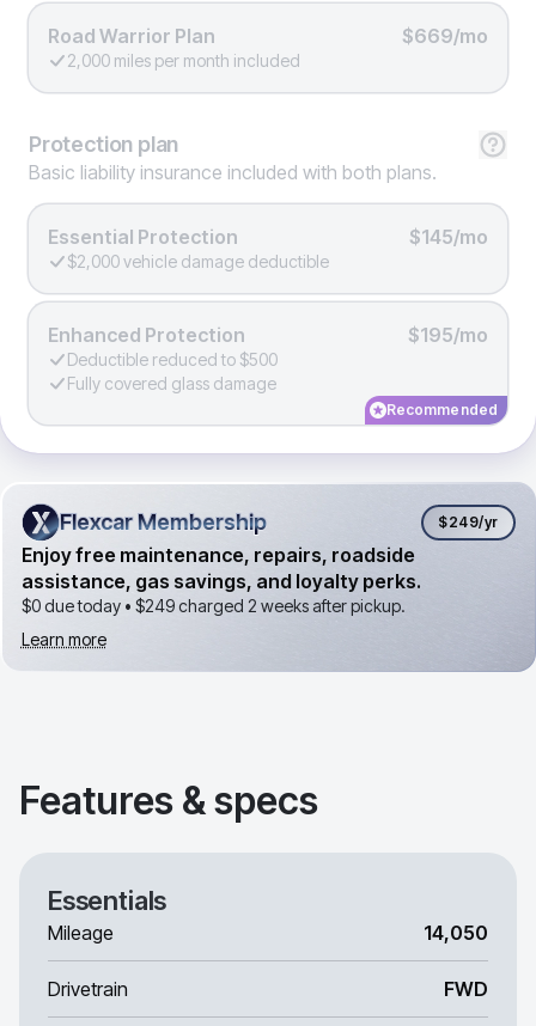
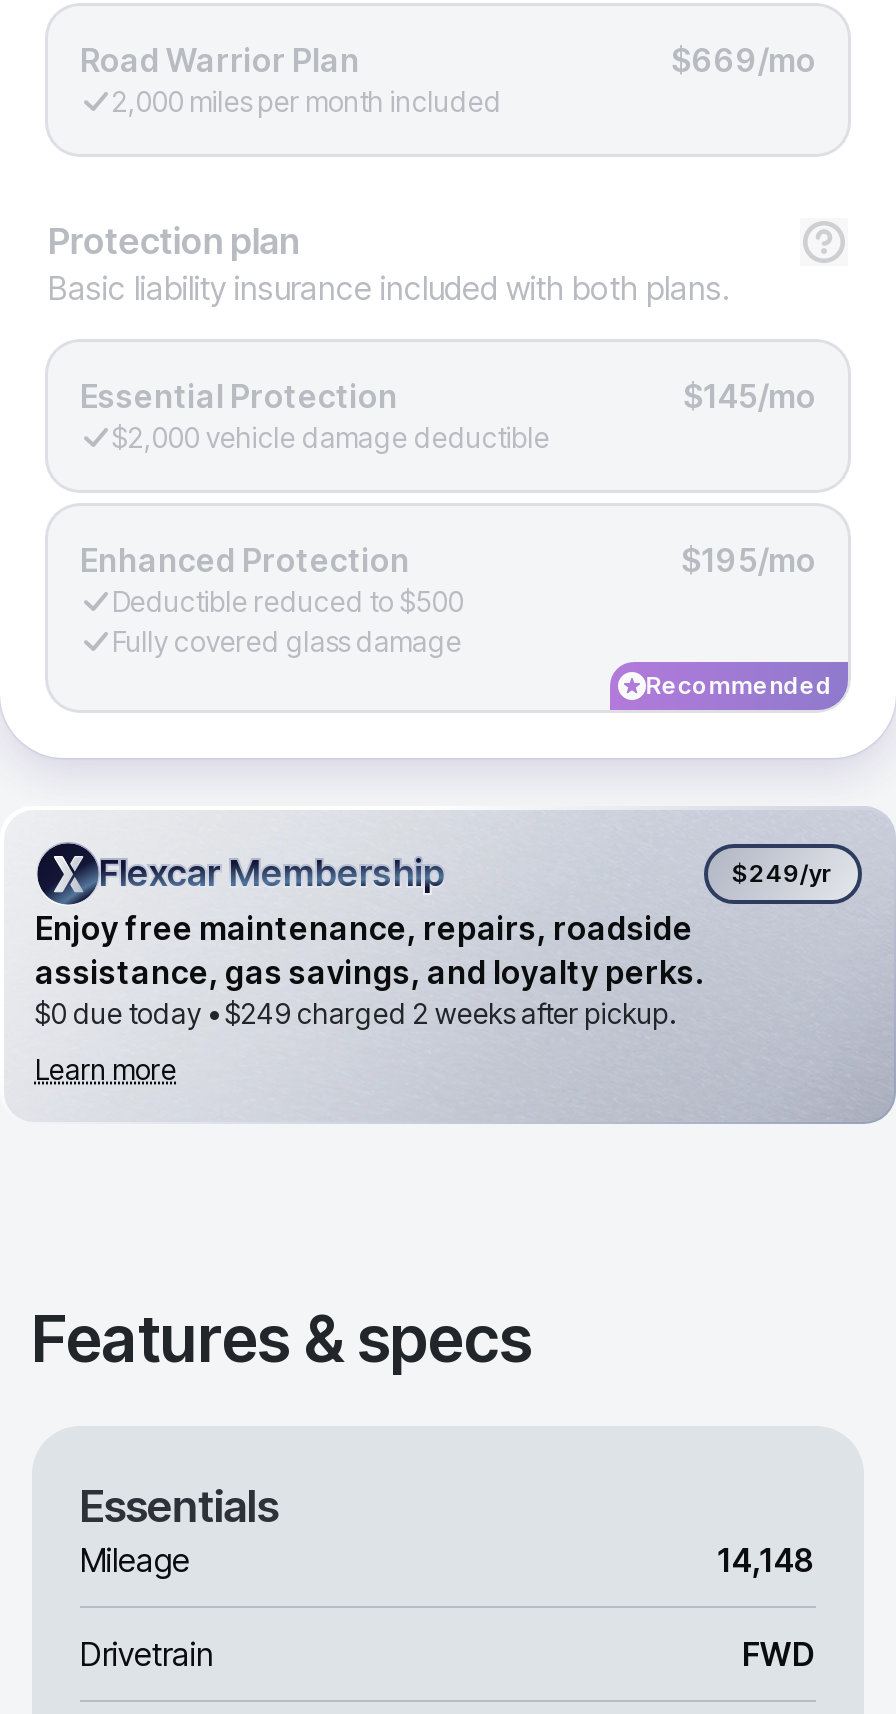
[424,921,488,945] 14,050 -> [718,1540,816,1580] 14,148

